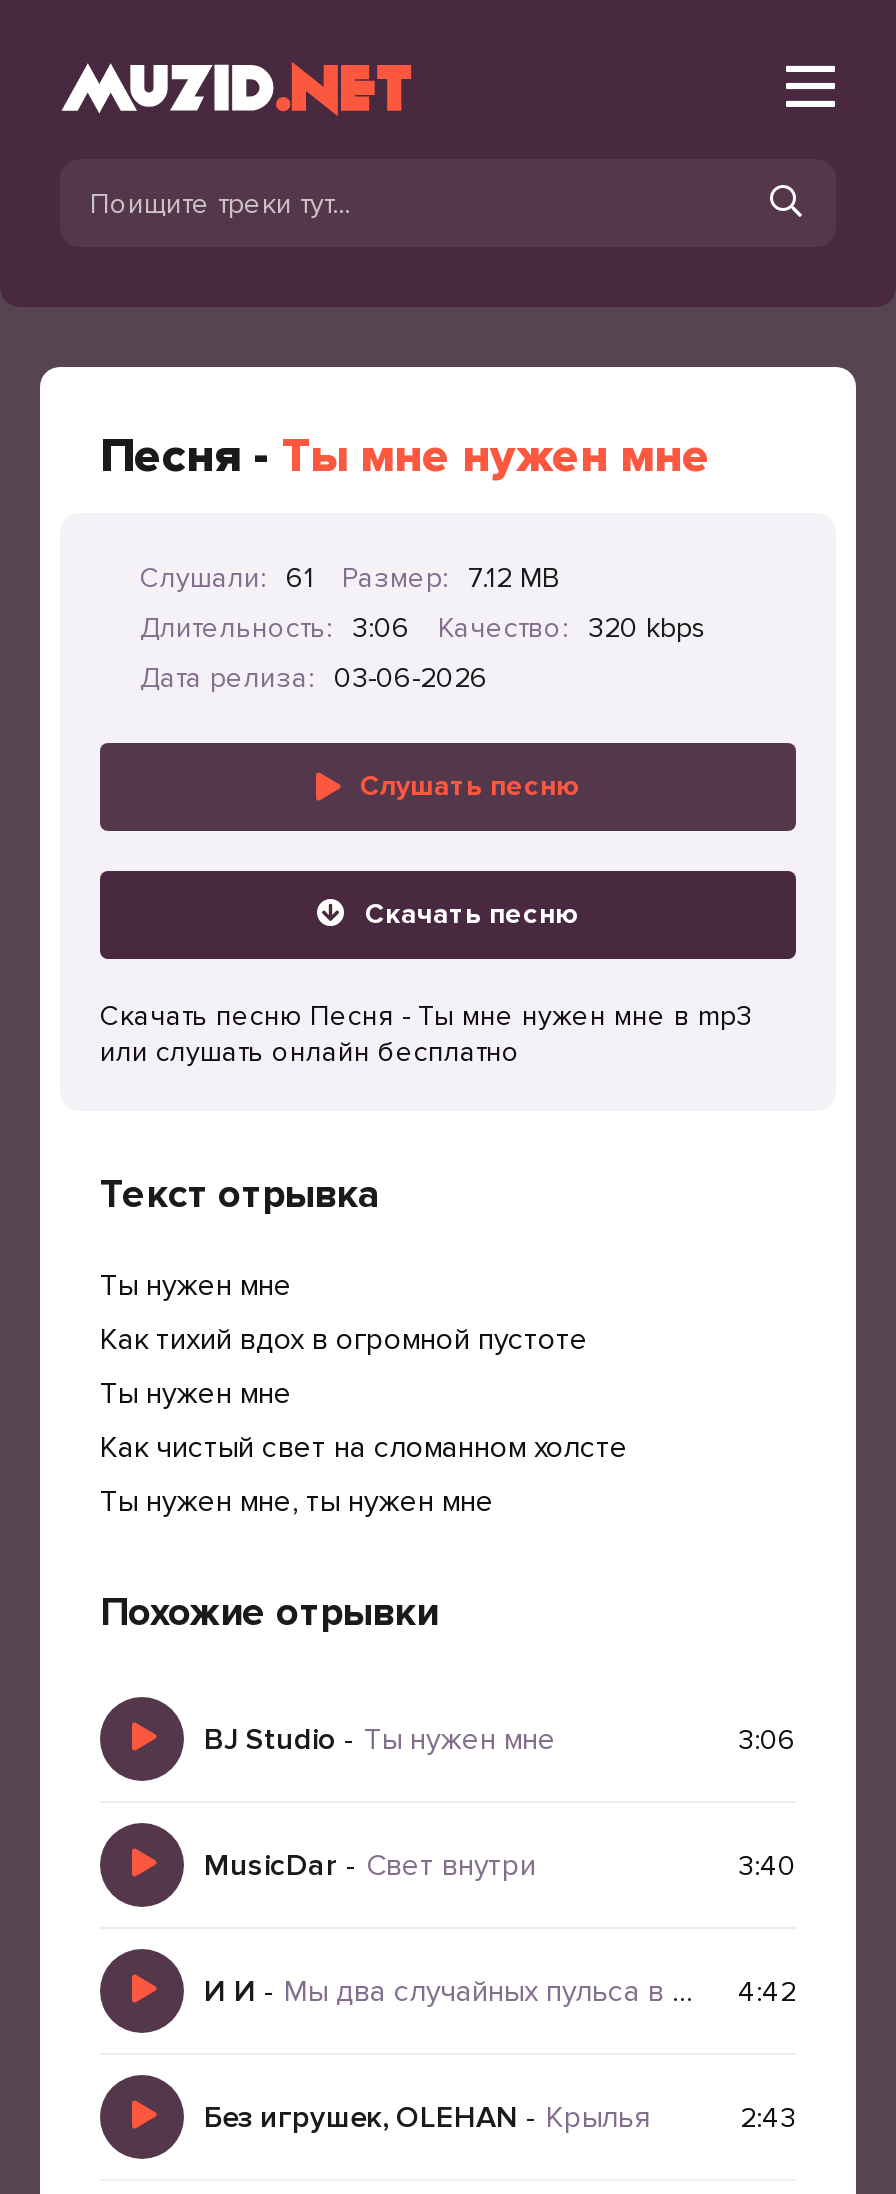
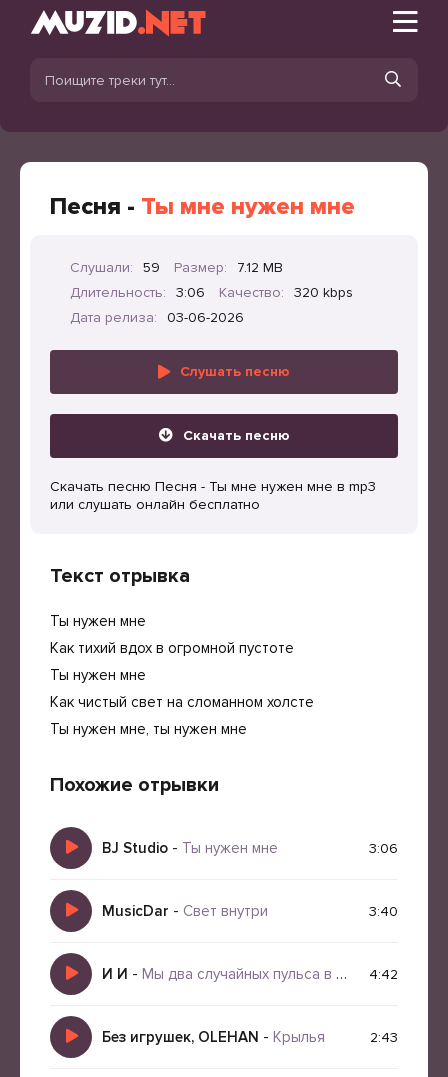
[140,561,314,595] Слушали: 61 -> [70,259,160,276] Слушали: 59

